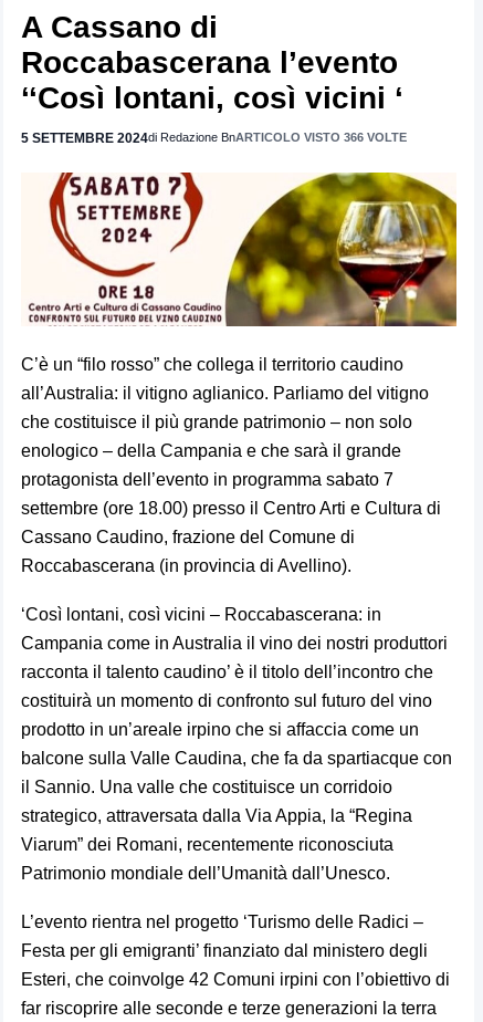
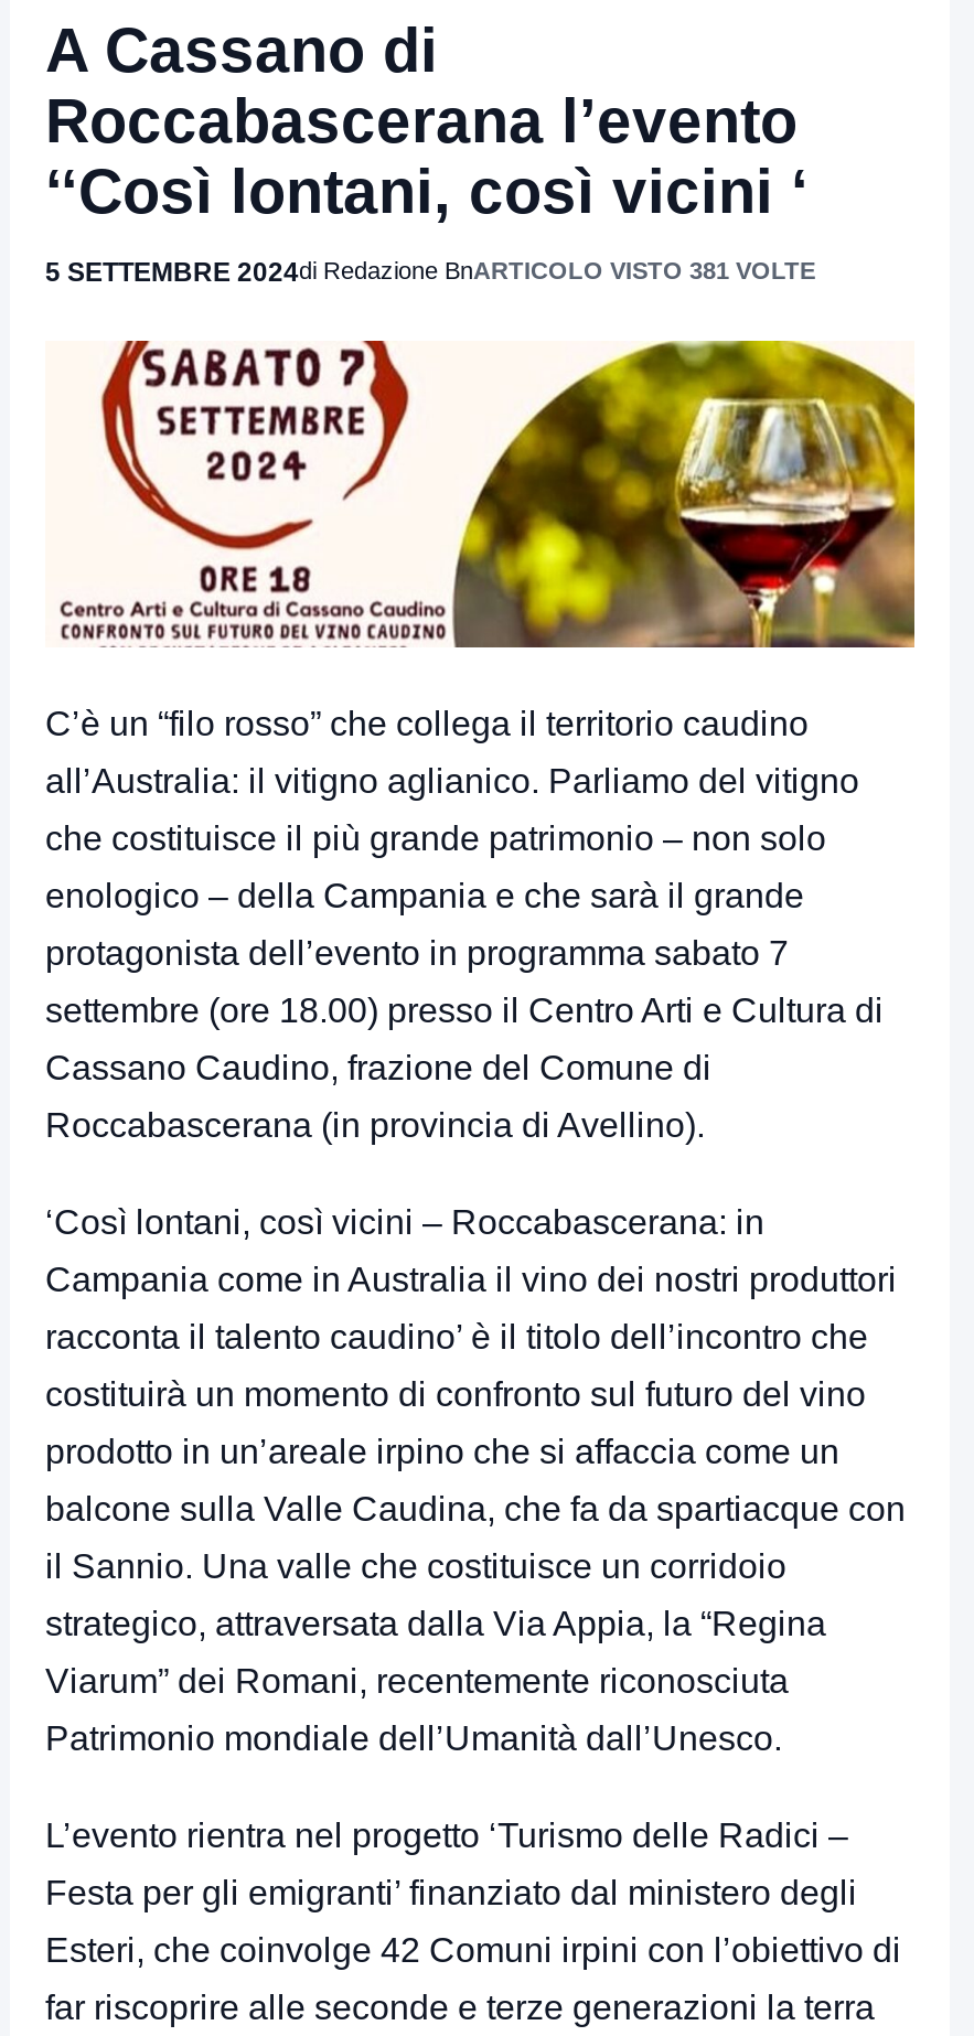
[21,130,407,146] 5 SETTEMBRE 2024di Redazione BnARTICOLO VISTO 366 VOLTE -> [45,256,815,287] 5 SETTEMBRE 2024di Redazione BnARTICOLO VISTO 381 VOLTE

